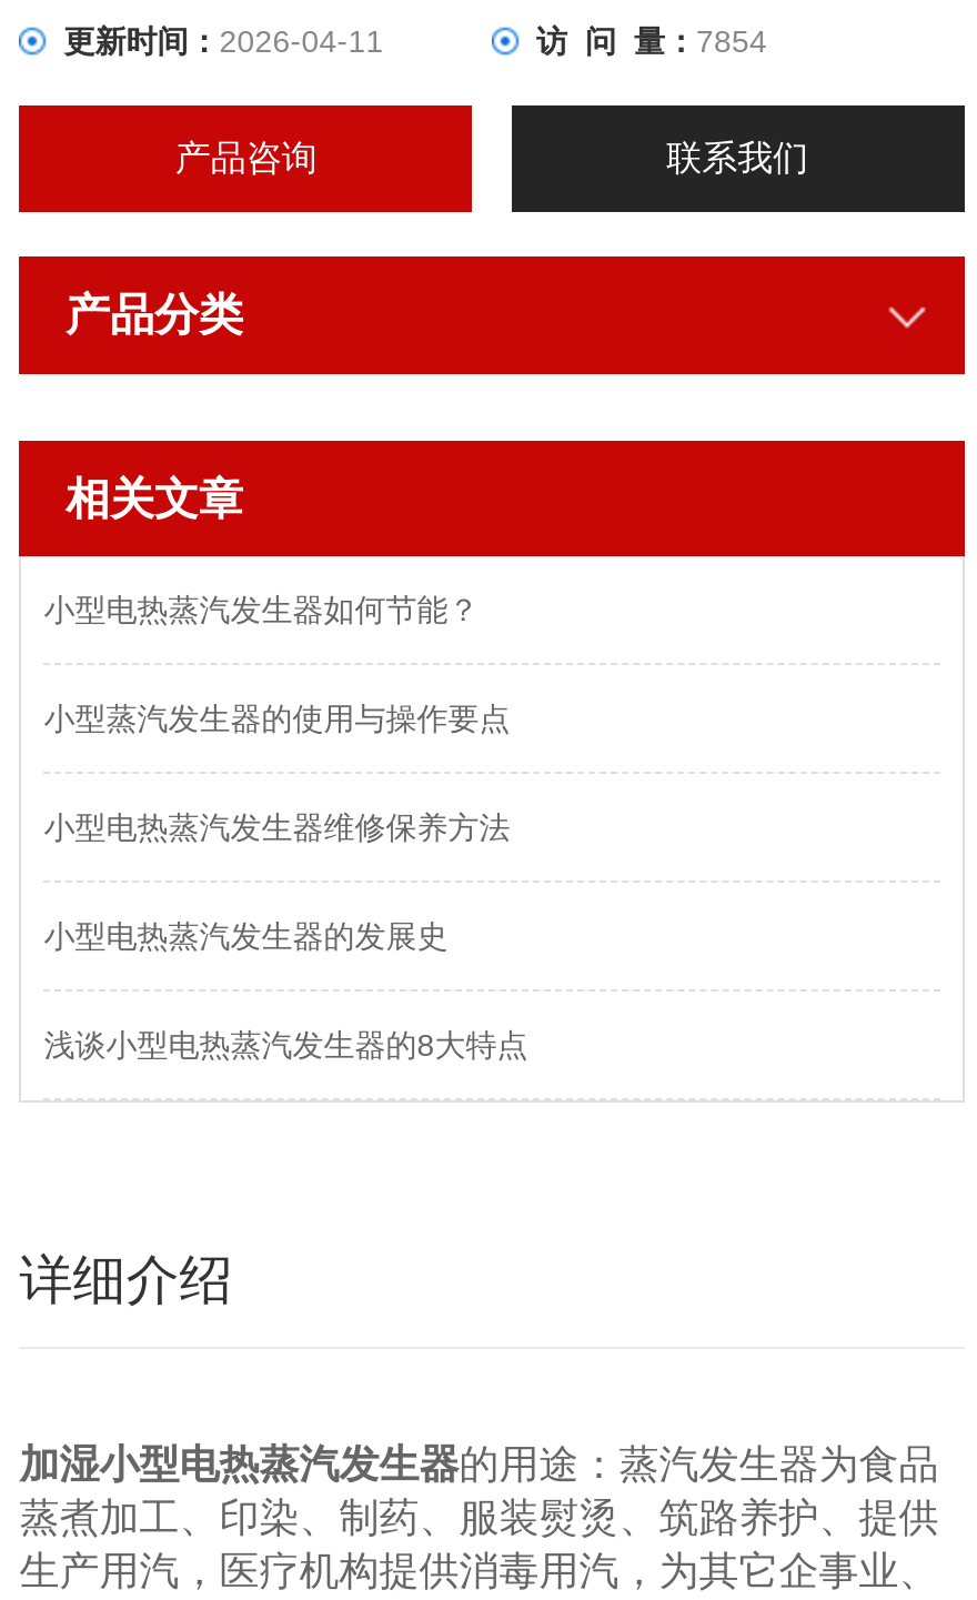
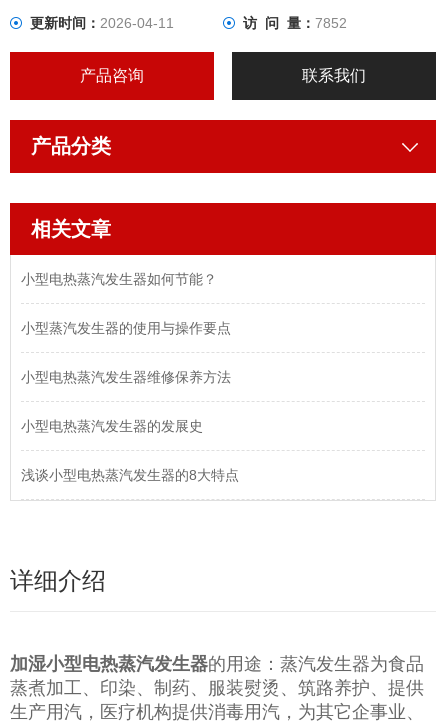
[536,24,767,60] 访 问 量：7854 -> [243,15,347,31] 访 问 量：7852

